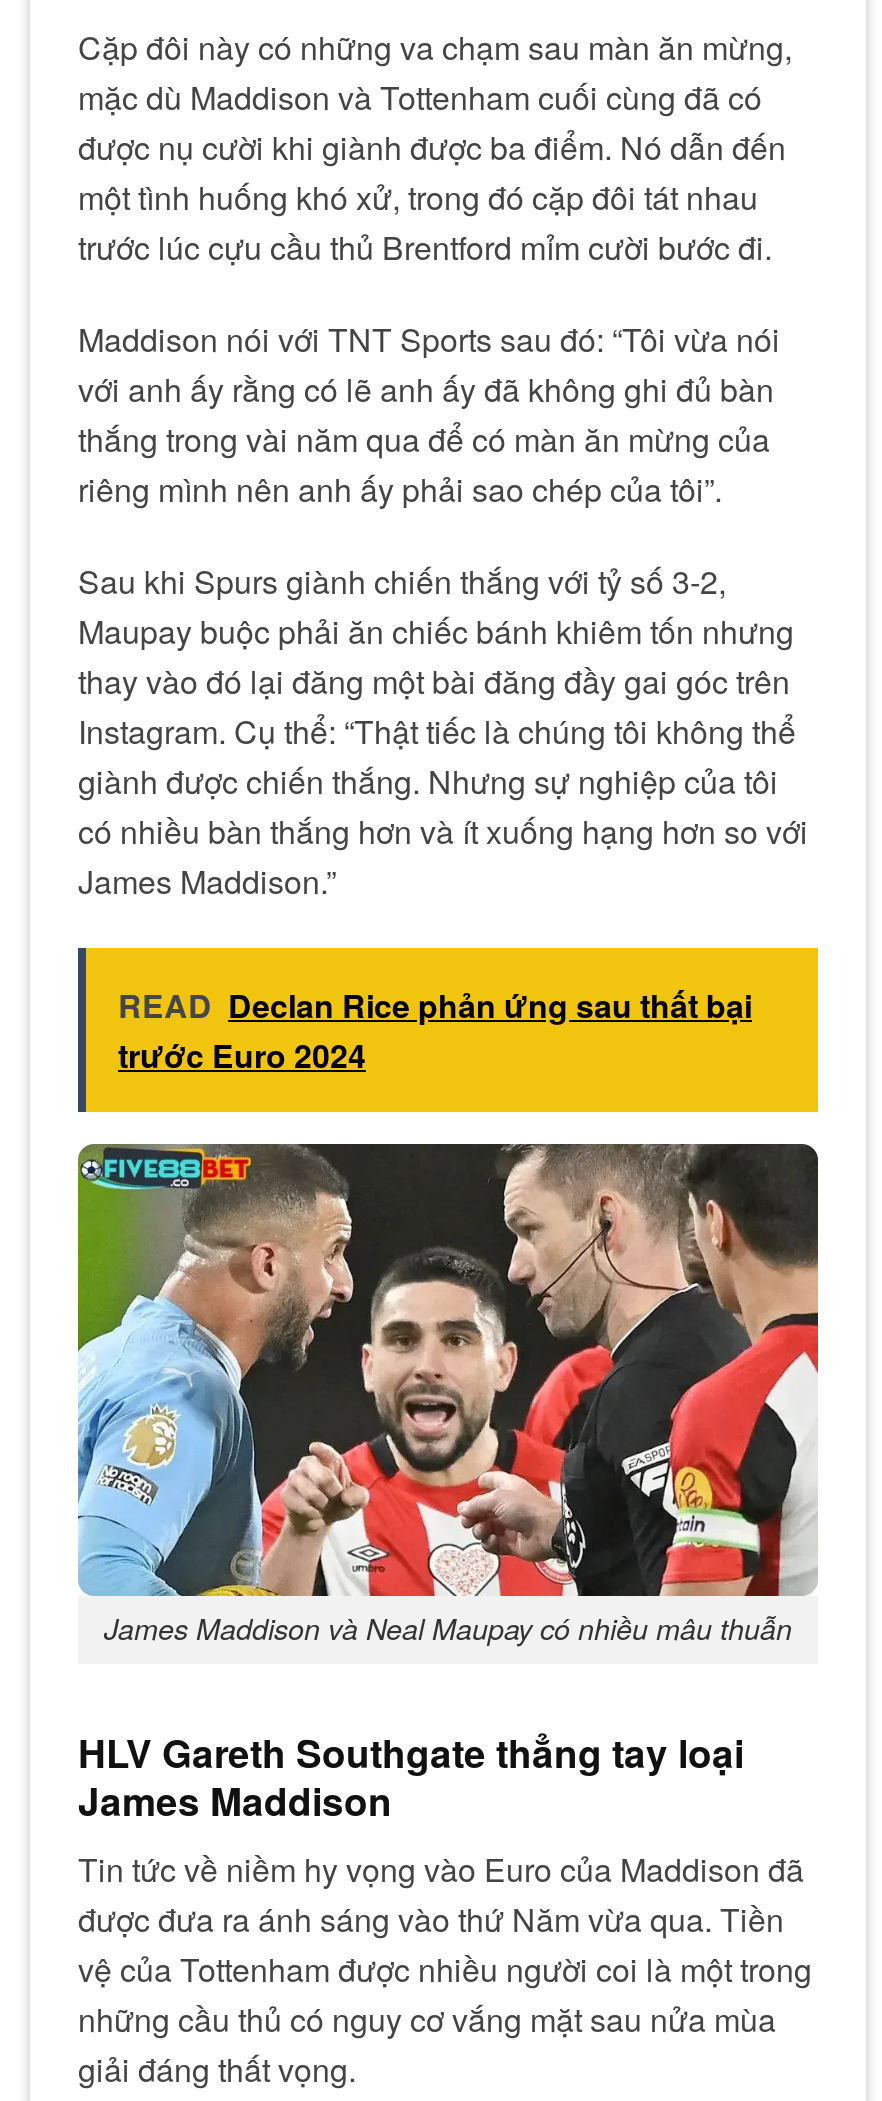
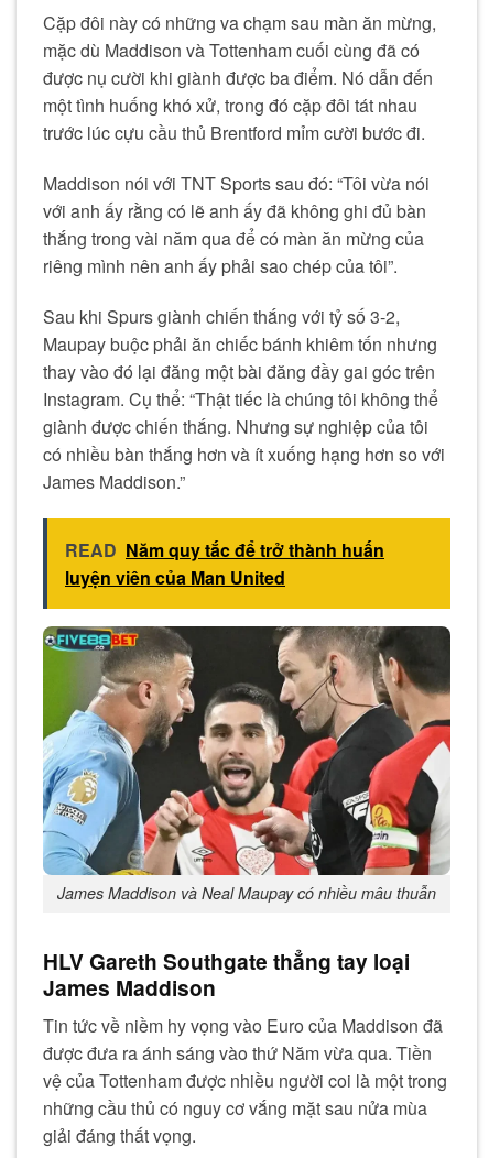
[118,981,752,1077] READ Declan Rice phản ứng sau thất bại | trước Euro 2024 -> [65,537,384,589] READ Năm quy tắc để trở thành huấn | luyện viên của Man United

